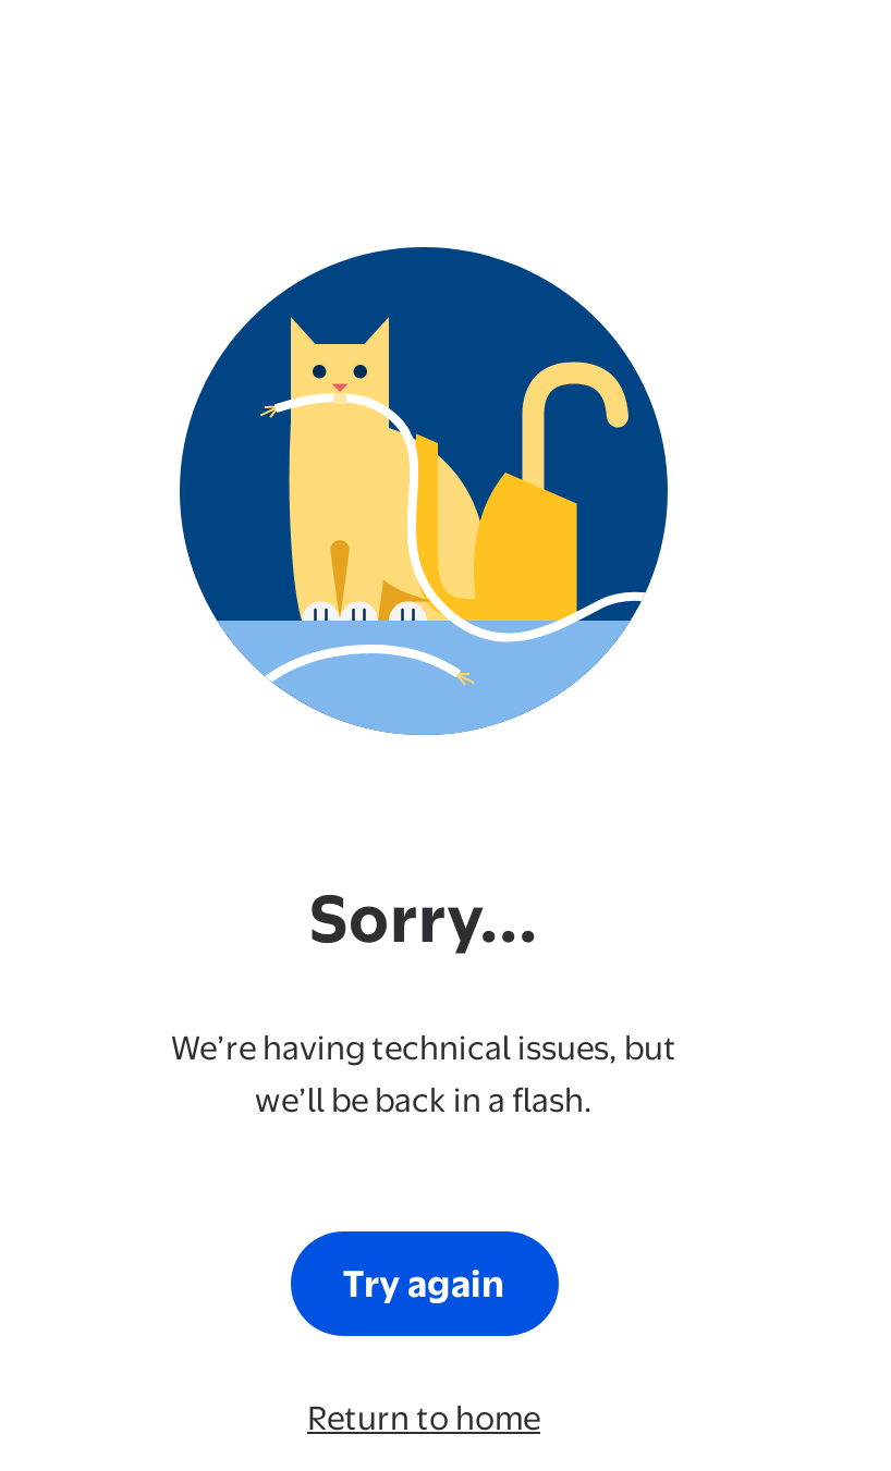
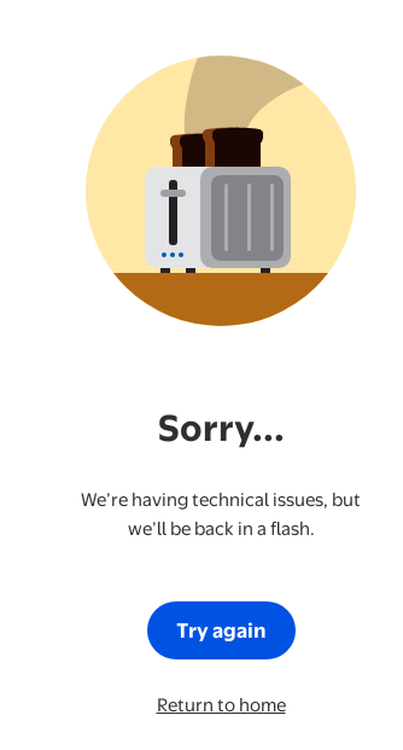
[178,245,670,737] [image] -> [86,56,356,327] [image]

